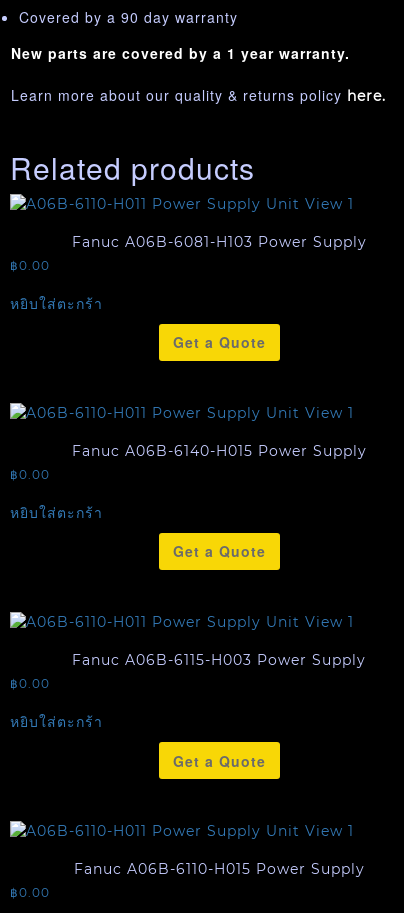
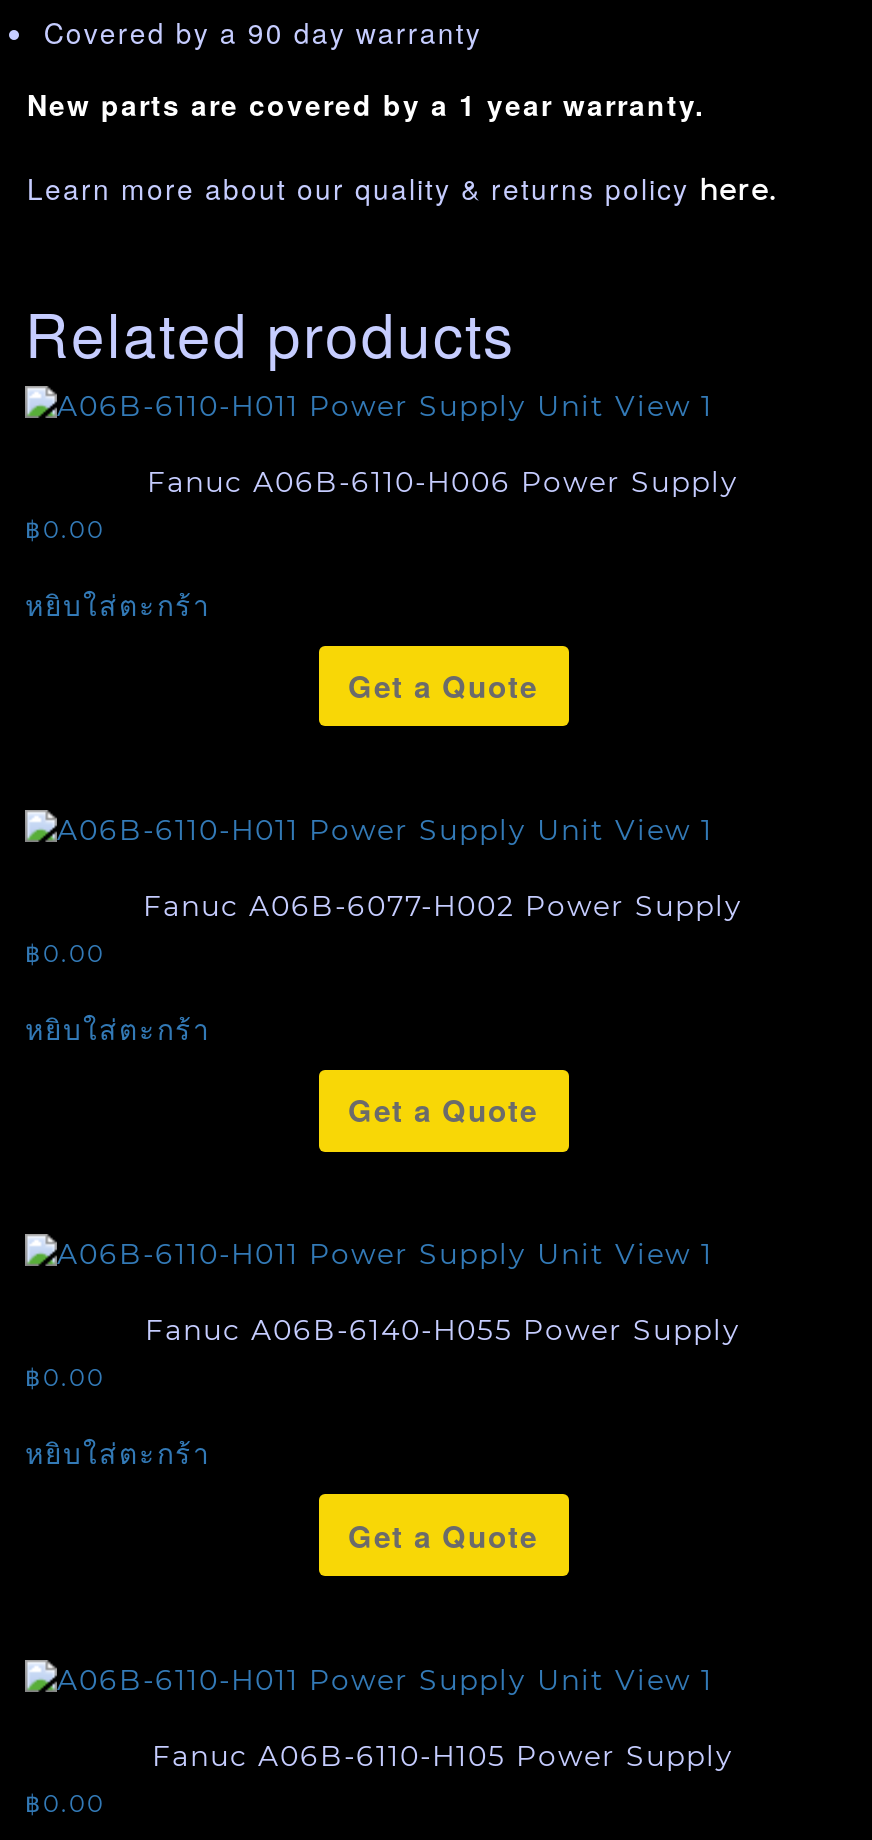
[71,233,366,251] Fanuc A06B-6081-H103 Power Supply -> [147,463,739,499] Fanuc A06B-6110-H006 Power Supply
[71,442,366,460] Fanuc A06B-6140-H015 Power Supply -> [143,888,743,924] Fanuc A06B-6077-H002 Power Supply
[72,651,366,669] Fanuc A06B-6115-H003 Power Supply -> [145,1313,741,1349] Fanuc A06B-6140-H055 Power Supply
[73,860,364,878] Fanuc A06B-6110-H015 Power Supply -> [152,1738,734,1774] Fanuc A06B-6110-H105 Power Supply

